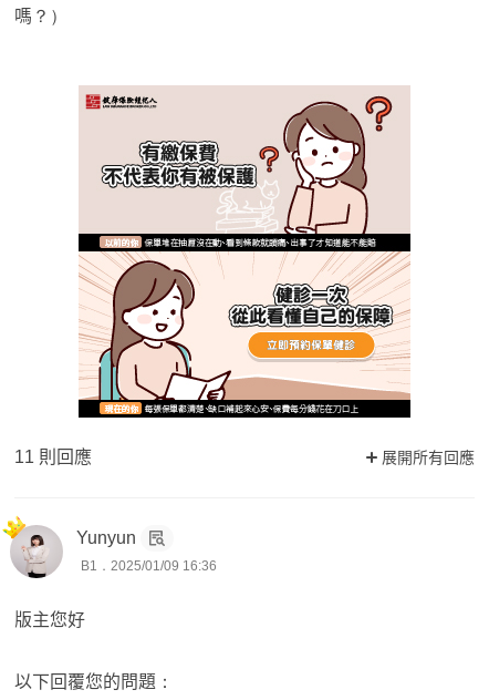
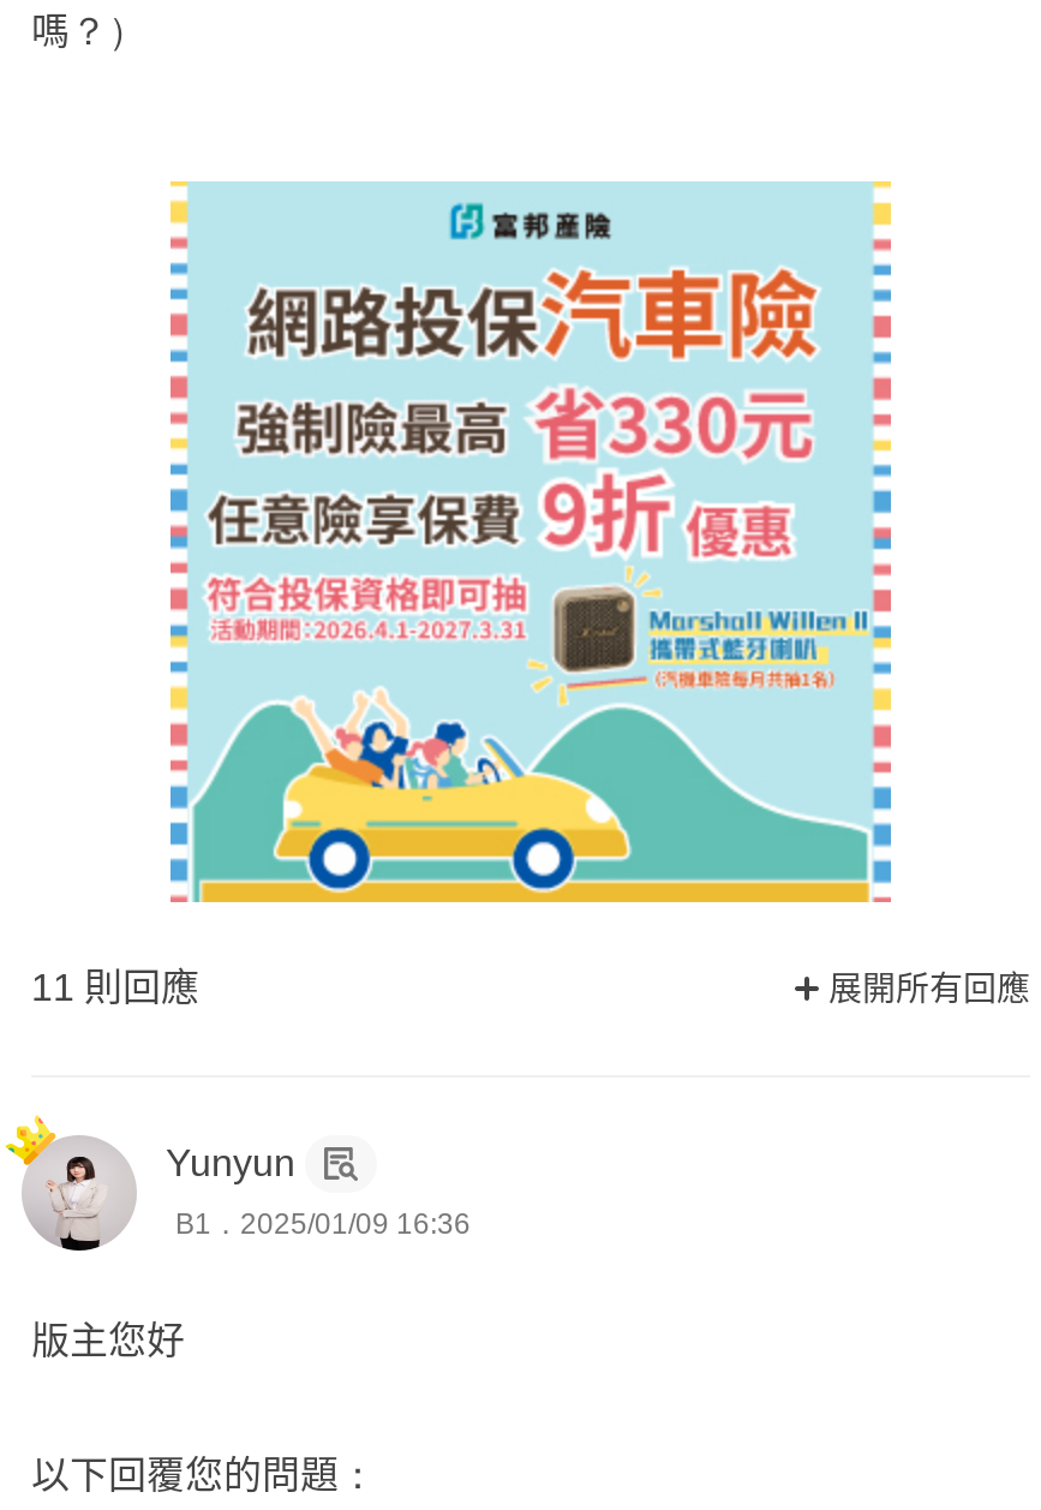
[77,86,412,419] [image] -> [168,181,893,905] [image]

